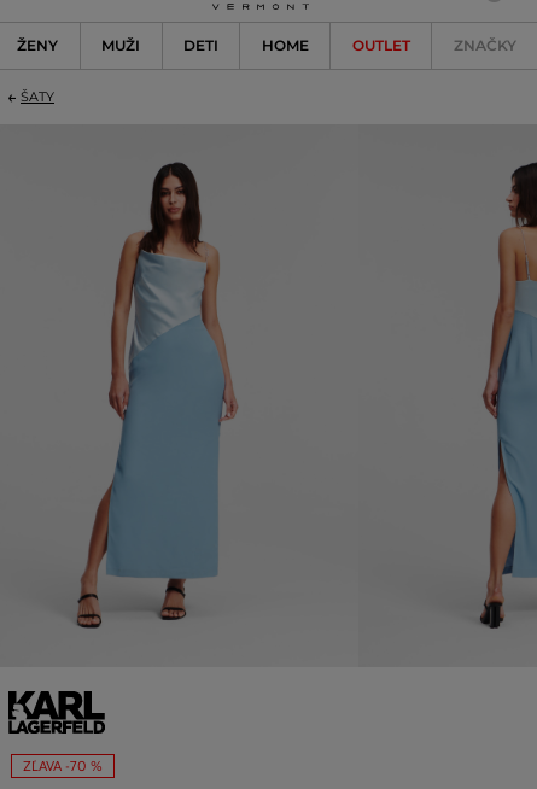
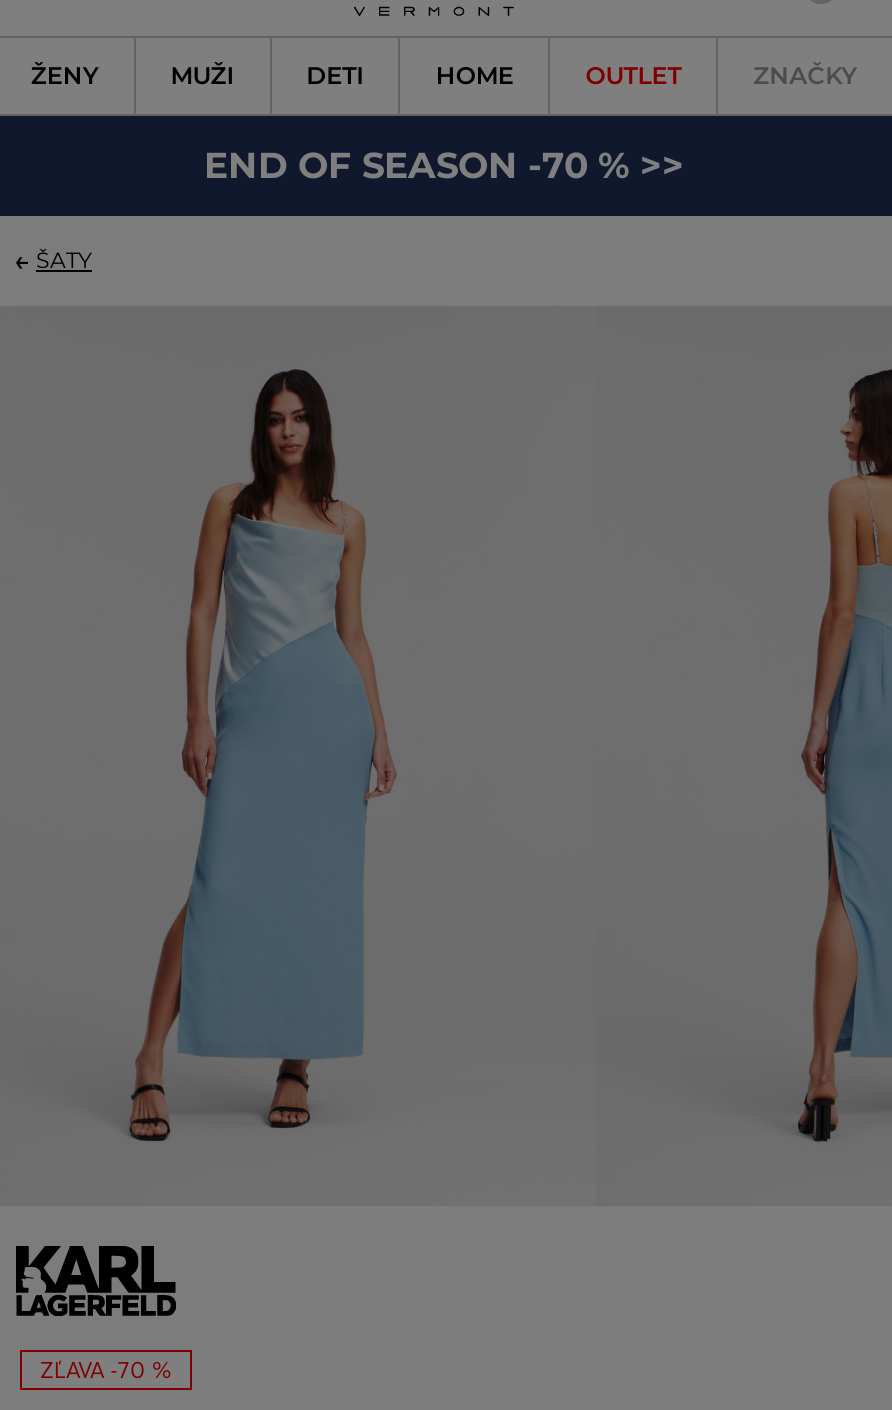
none -> [204,144,684,188] END OF SEASON -70 % >>

